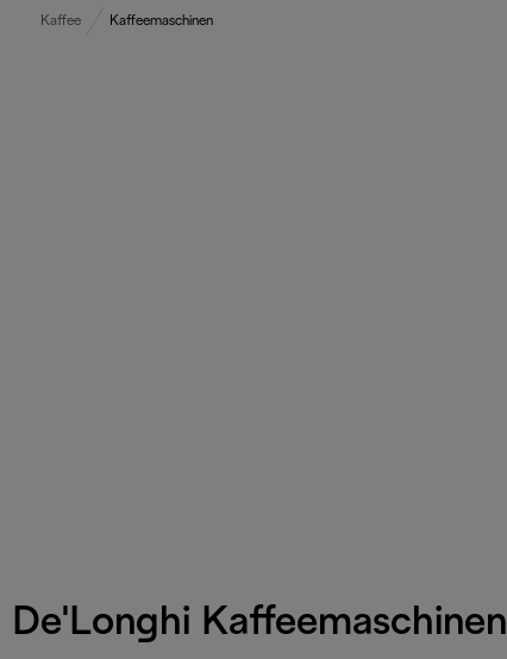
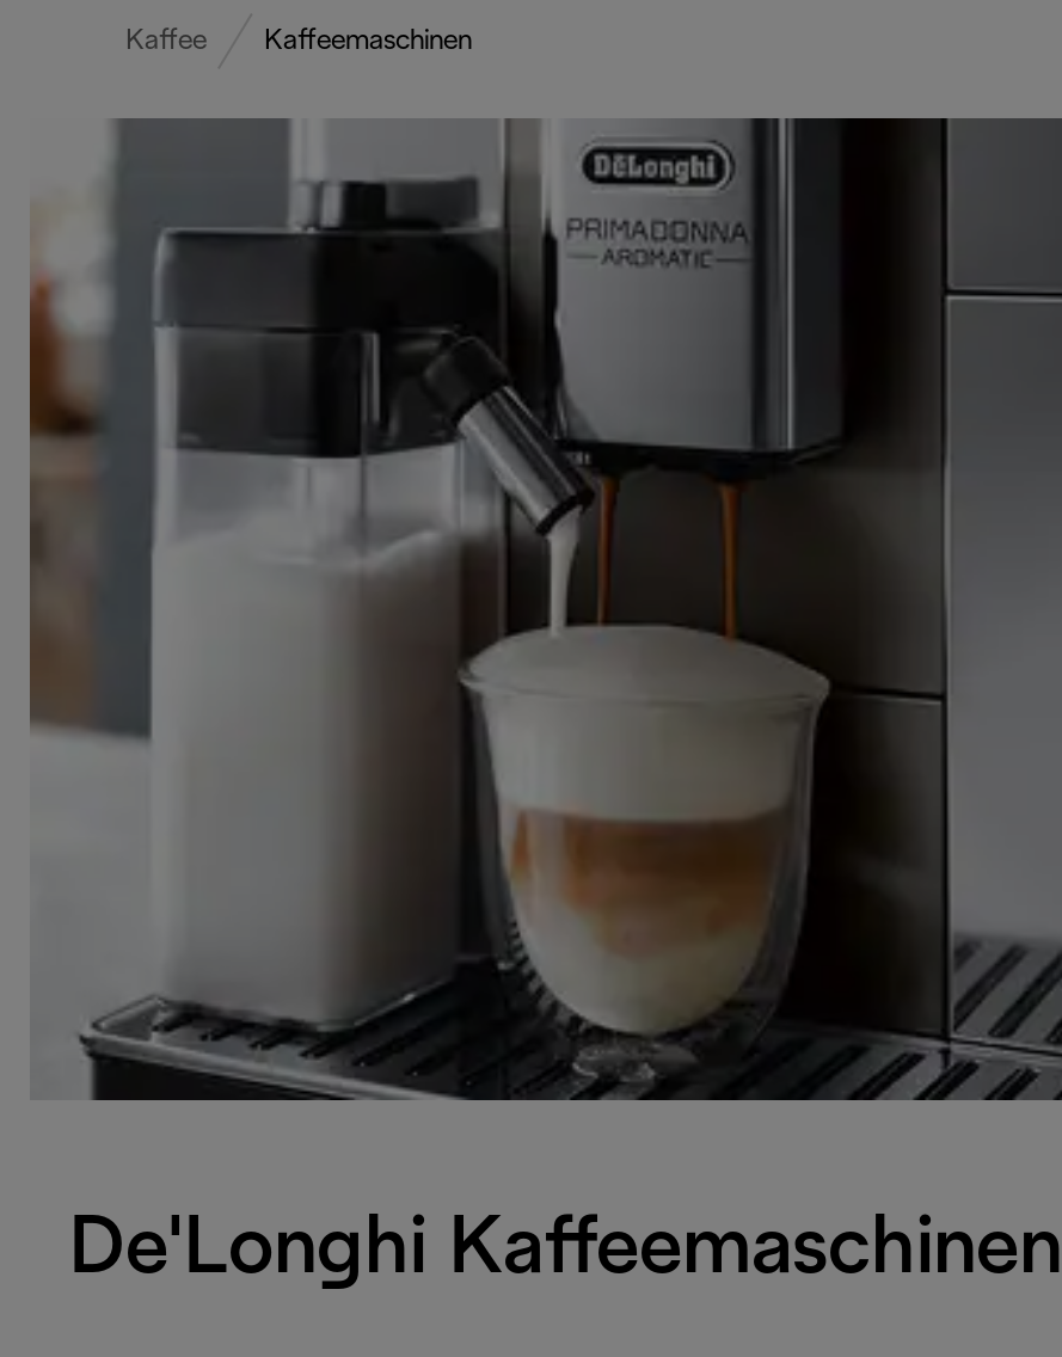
none -> [27,116,1055,1103] [image]

